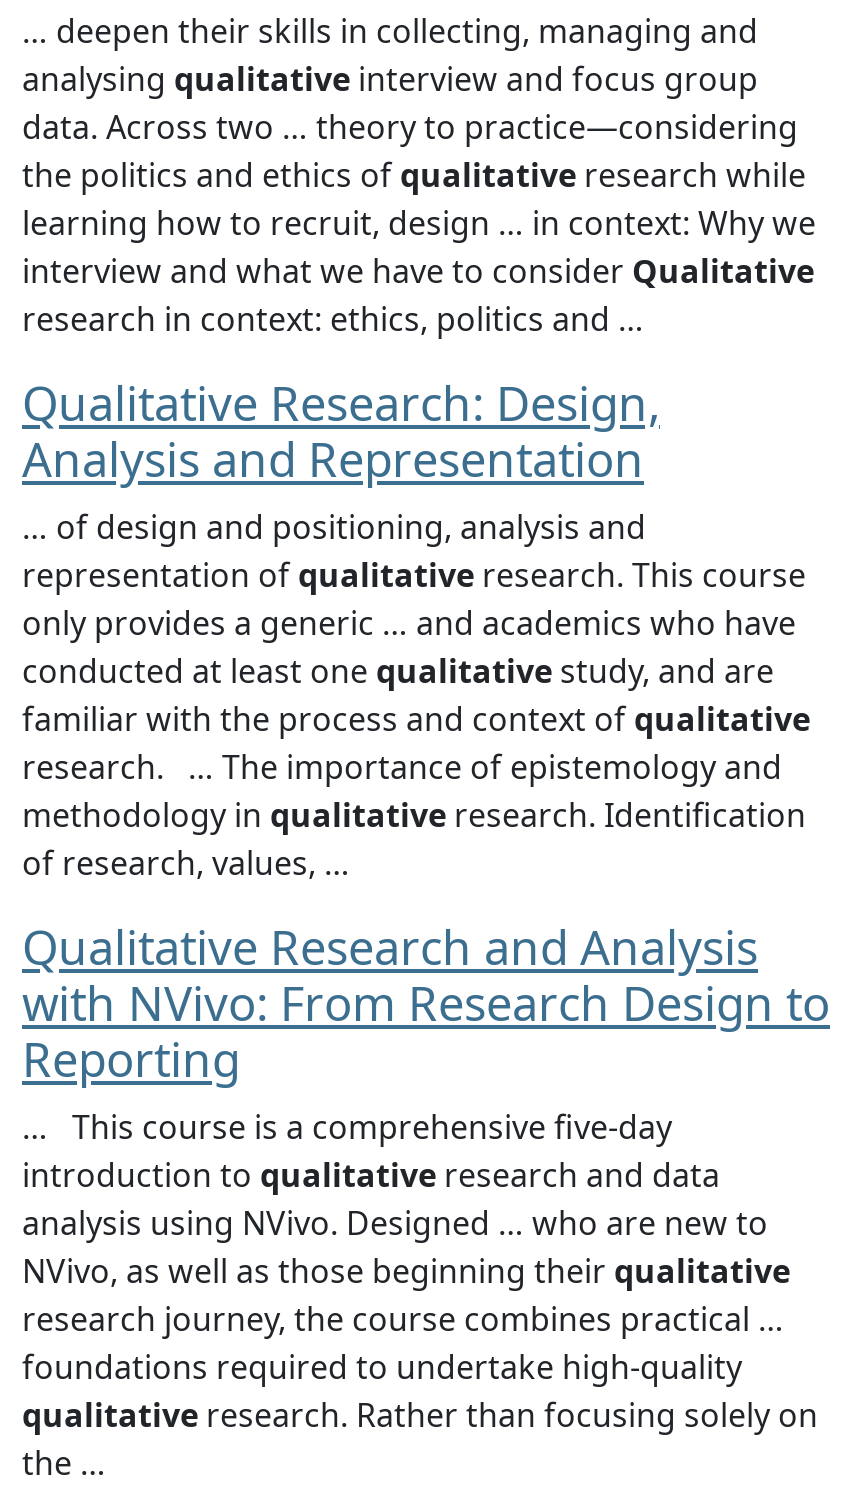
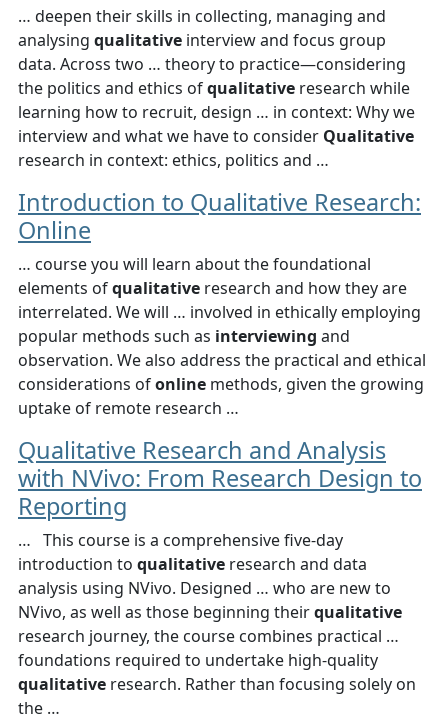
[22,370,810,884] Qualitative Research: Design, | Analysis and Representation | … of design and positioning, analysis and | representation of qualitative research. This course | only provides a generic … and academics who have | conducted at least one qualitative study, and are | familiar with the process and context of qualitative | research. … The importance of epistemology and | methodology in qualitative research. Identification | of research, values, … -> [18,186,426,419] Introduction to Qualitative Research: | Online | … course you will learn about the foundational | elements of qualitative research and how they are | interrelated. We will … involved in ethically employing | popular methods such as interviewing and | observation. We also address the practical and ethical | considerations of online methods, given the growing | uptake of remote research …

